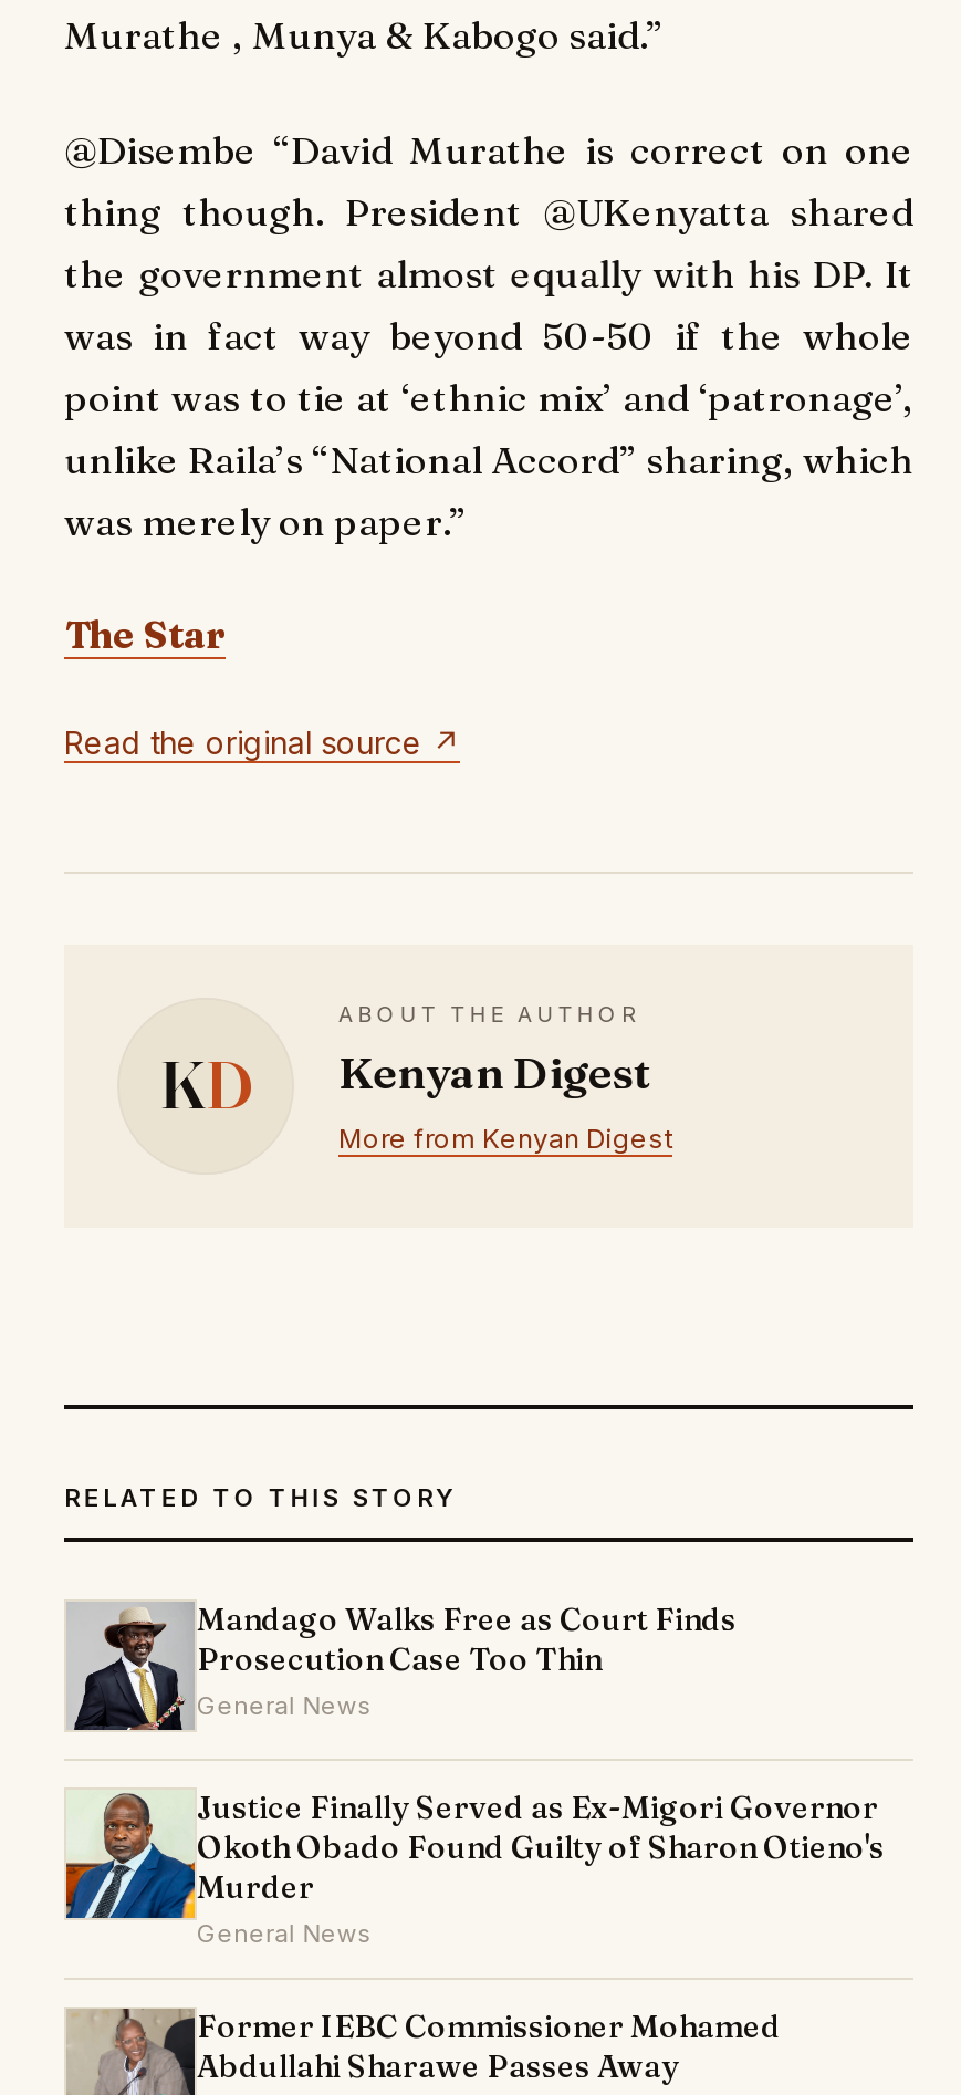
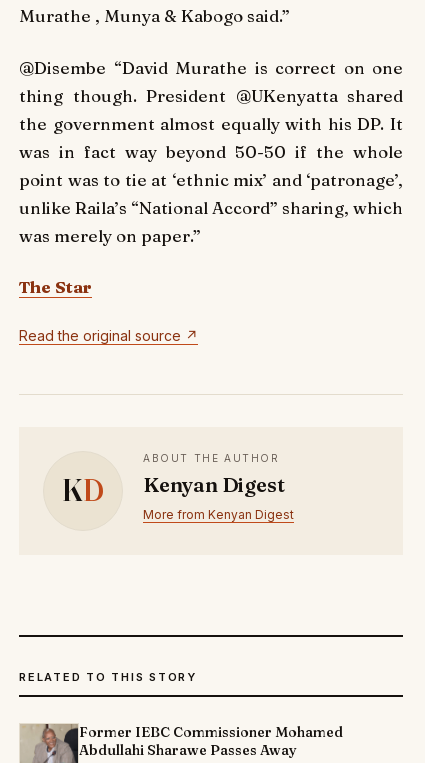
[69,1600,885,1950] [image] | Mandago Walks Free as Court Finds | Prosecution Case Too Thin | General News | Justice Finally Served as Ex-Migori Governor | Okoth Obado Found Guilty of Sharon Otieno's | Murder | General News -> none
[64,1787,166,1920] [image] -> none

